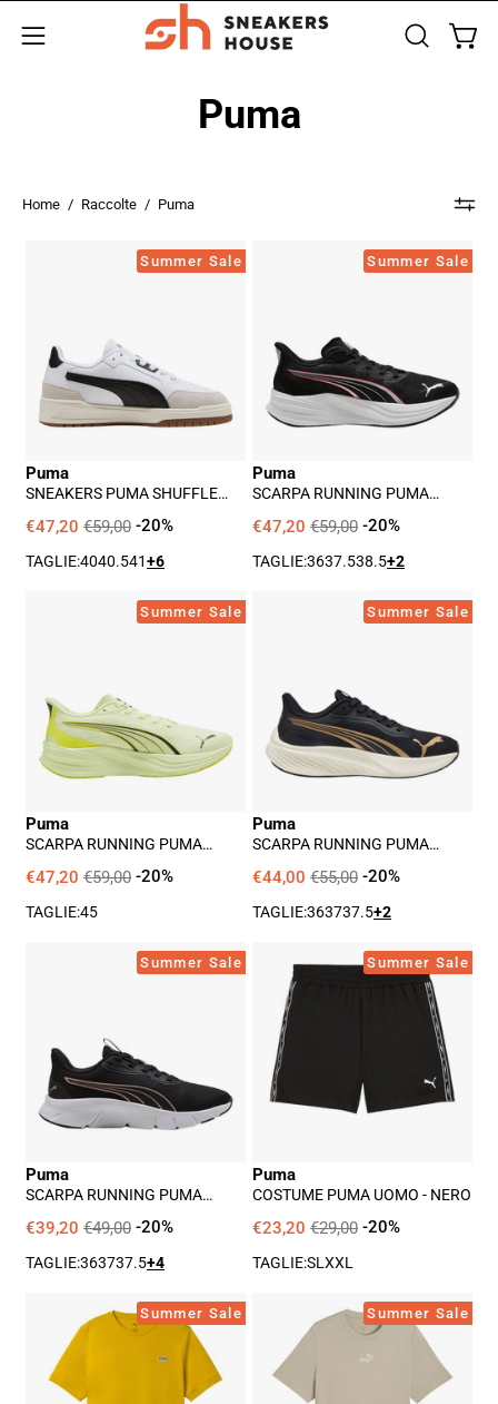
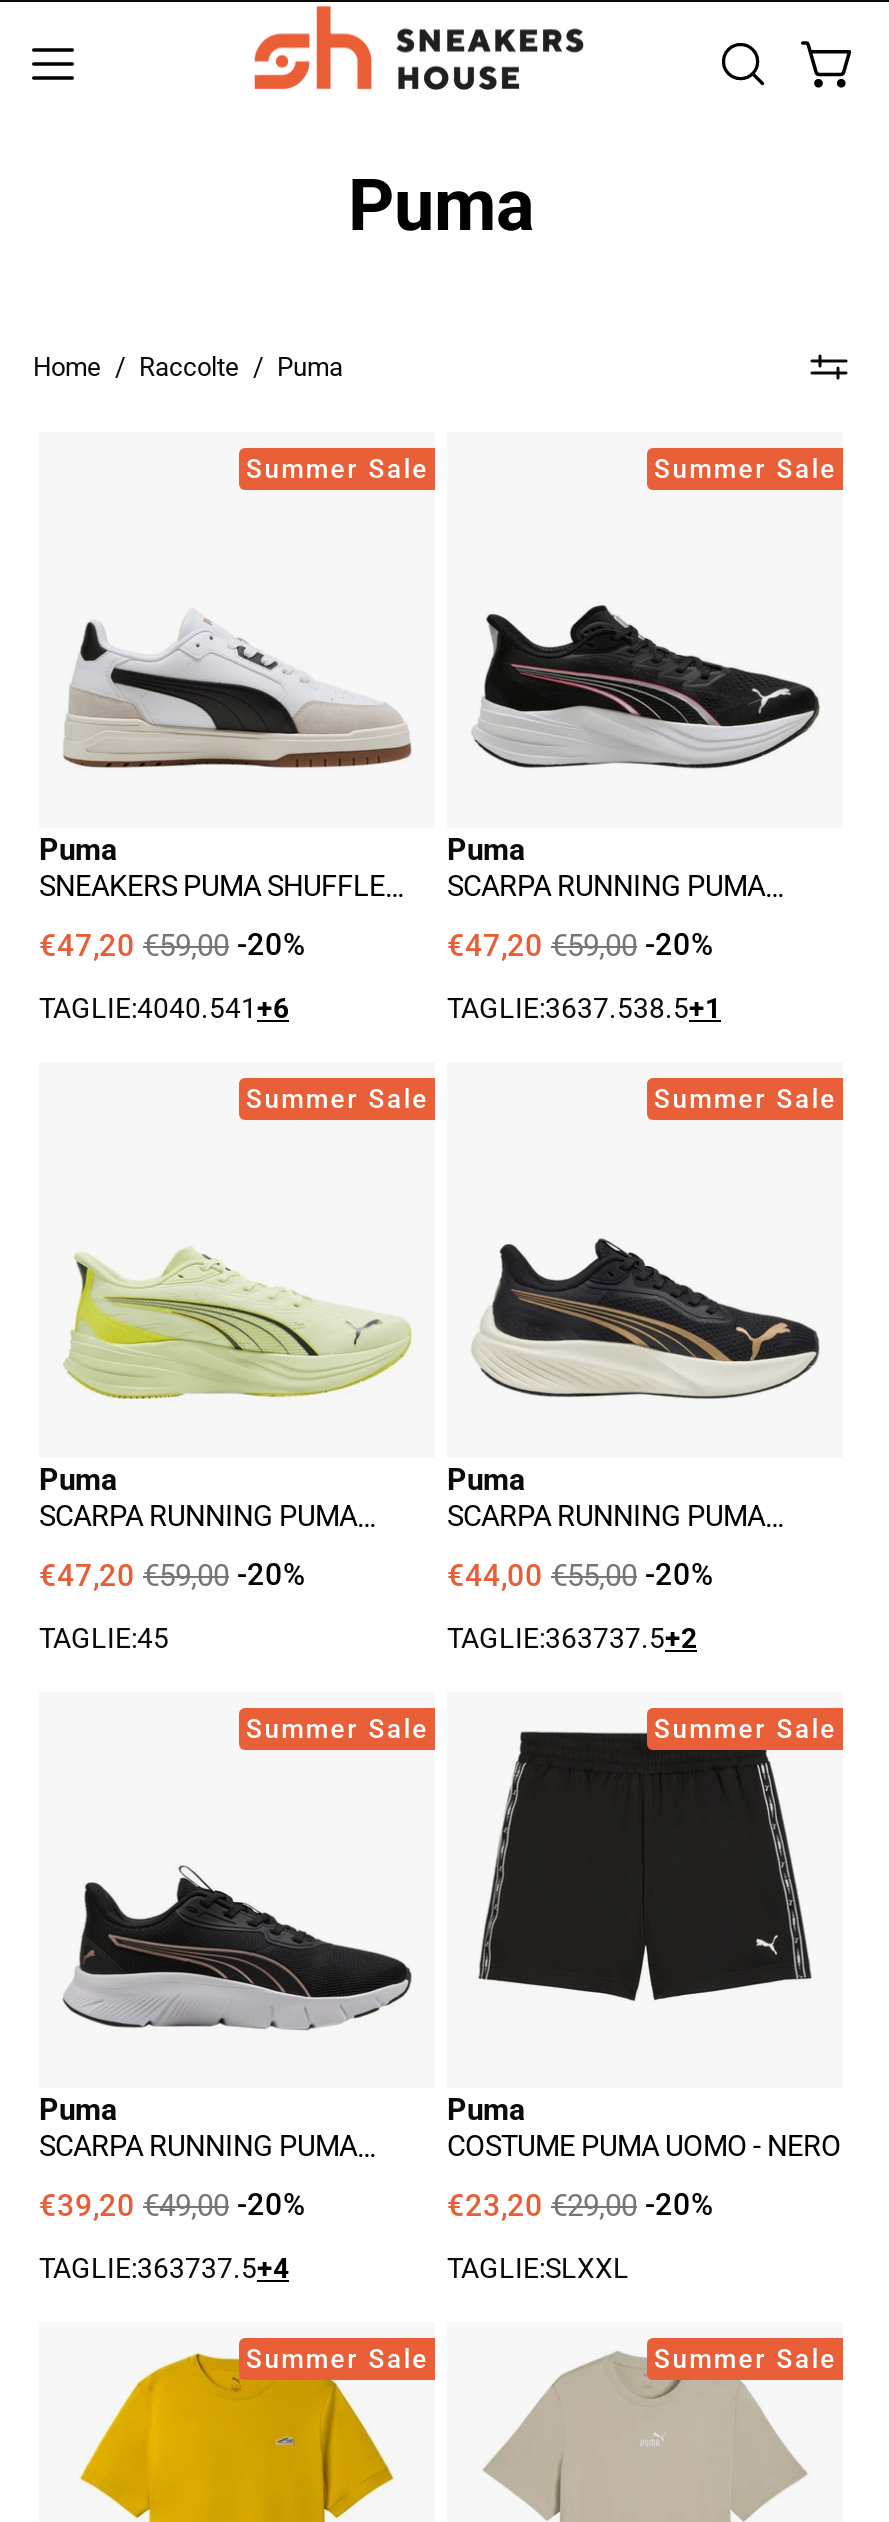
[252,552,405,570] TAGLIE:3637.538.5+2 -> [447,992,721,1024] TAGLIE:3637.538.5+1

